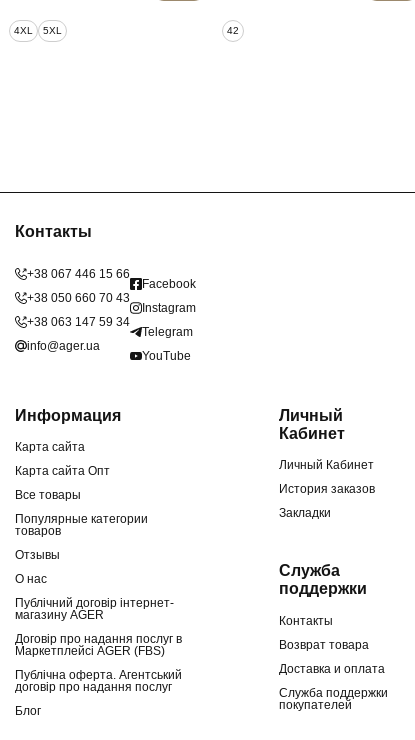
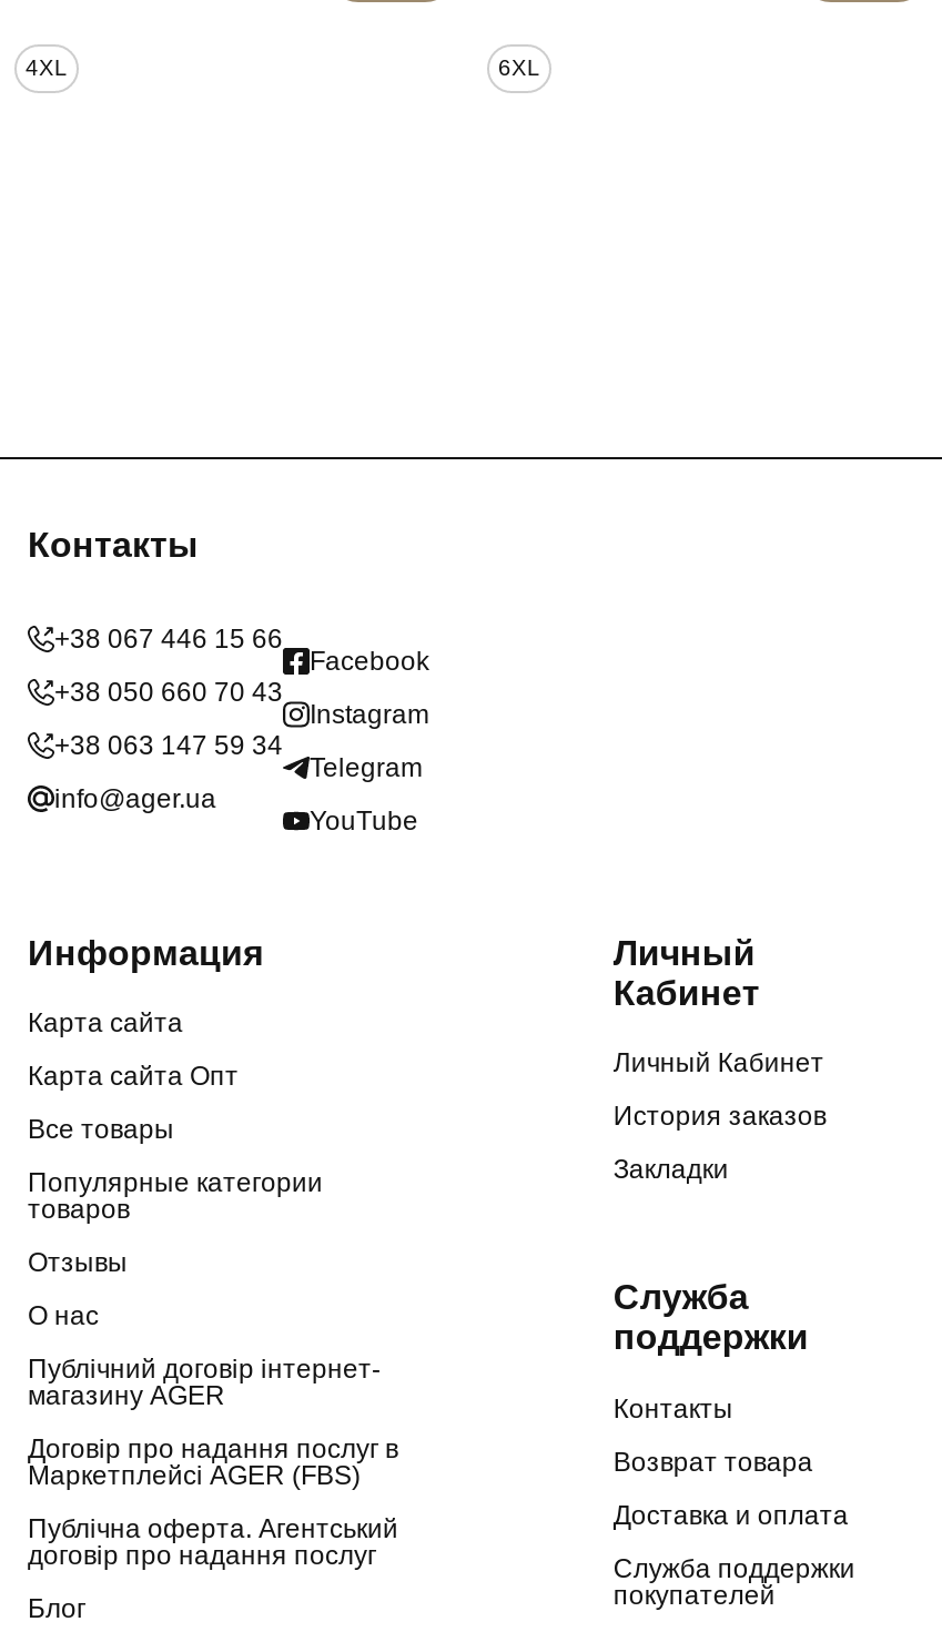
[43,25,62,36] 5XL -> none
[227,25,239,36] 42 -> [498,55,540,80] 6XL

